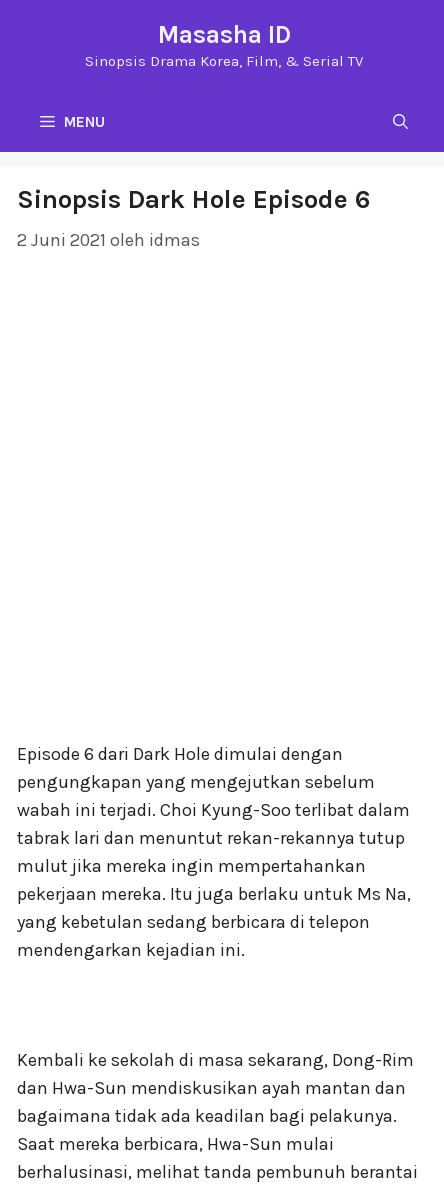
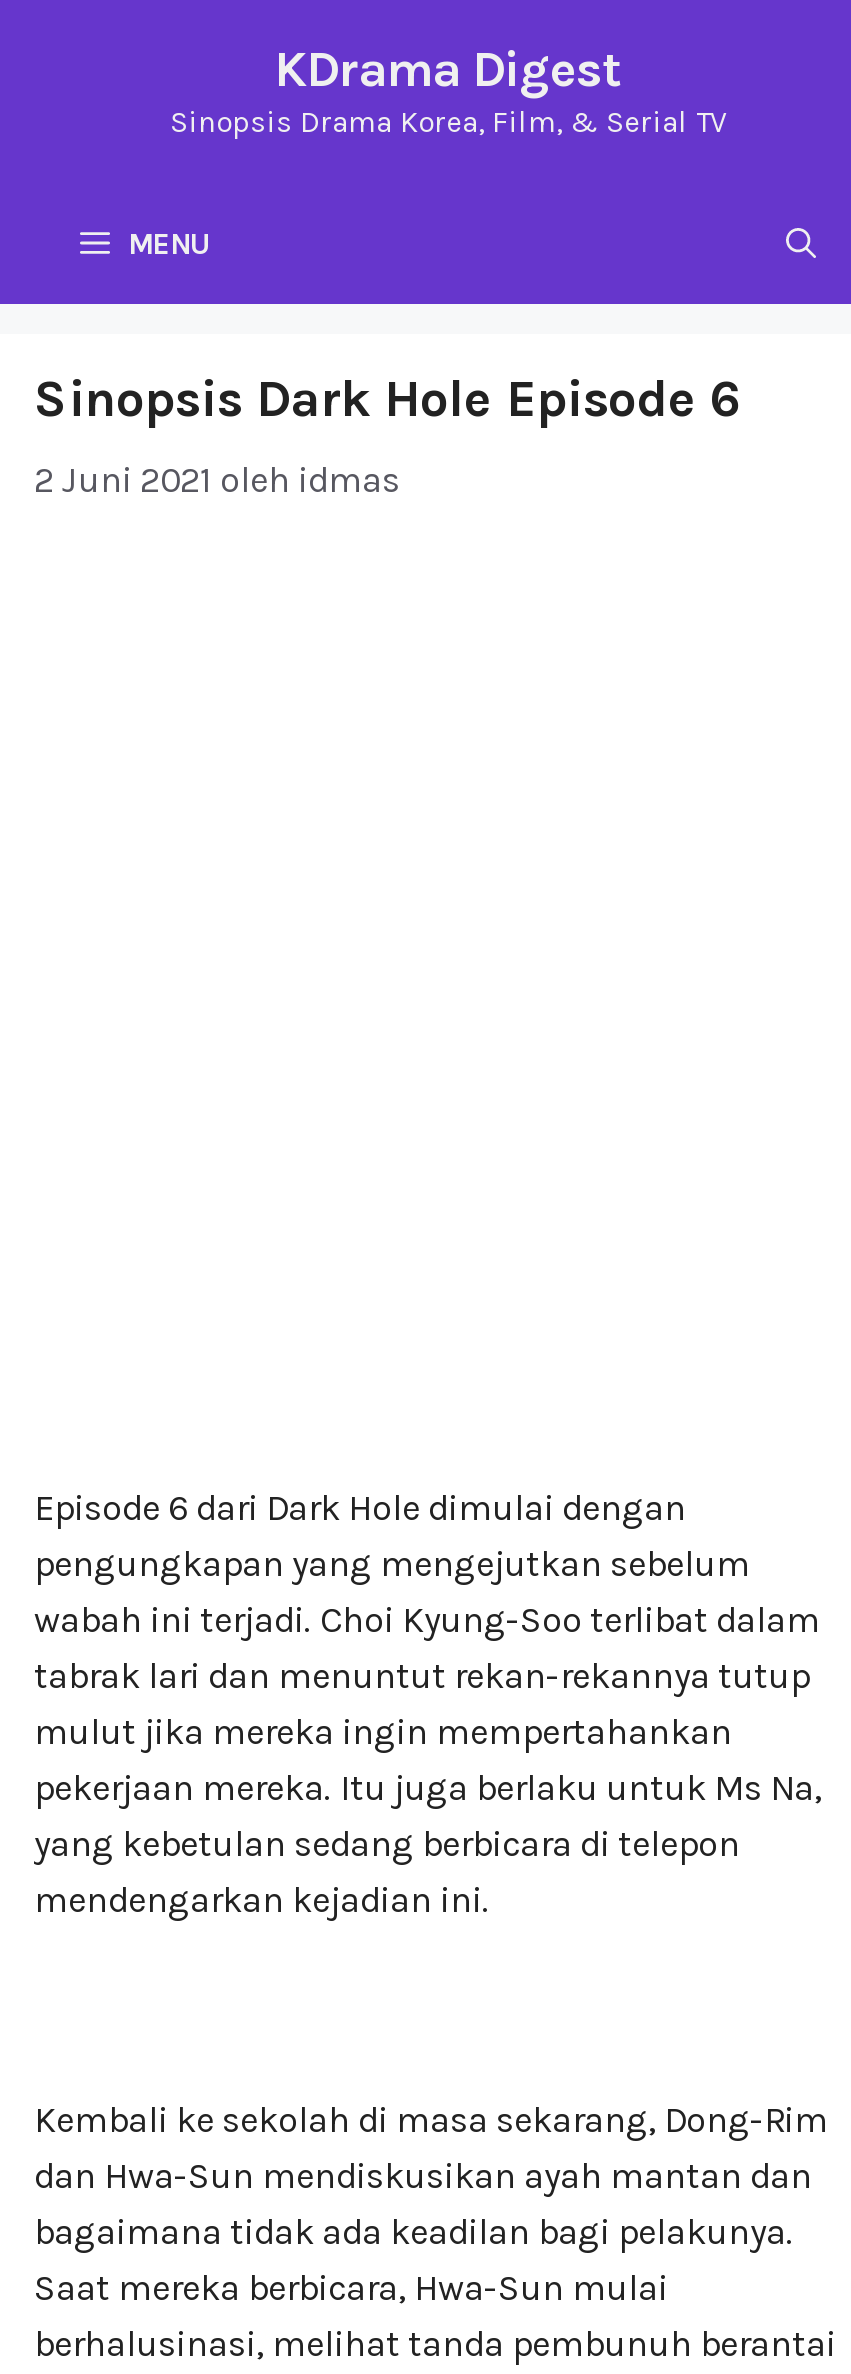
[157,20,290,49] Masasha ID -> [274,40,622,98] KDrama Digest

